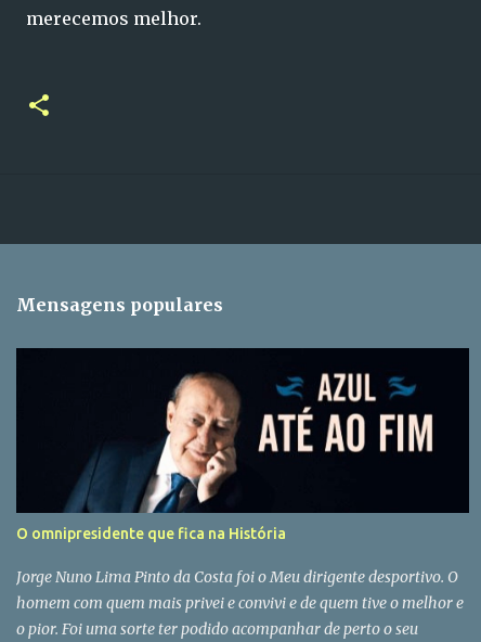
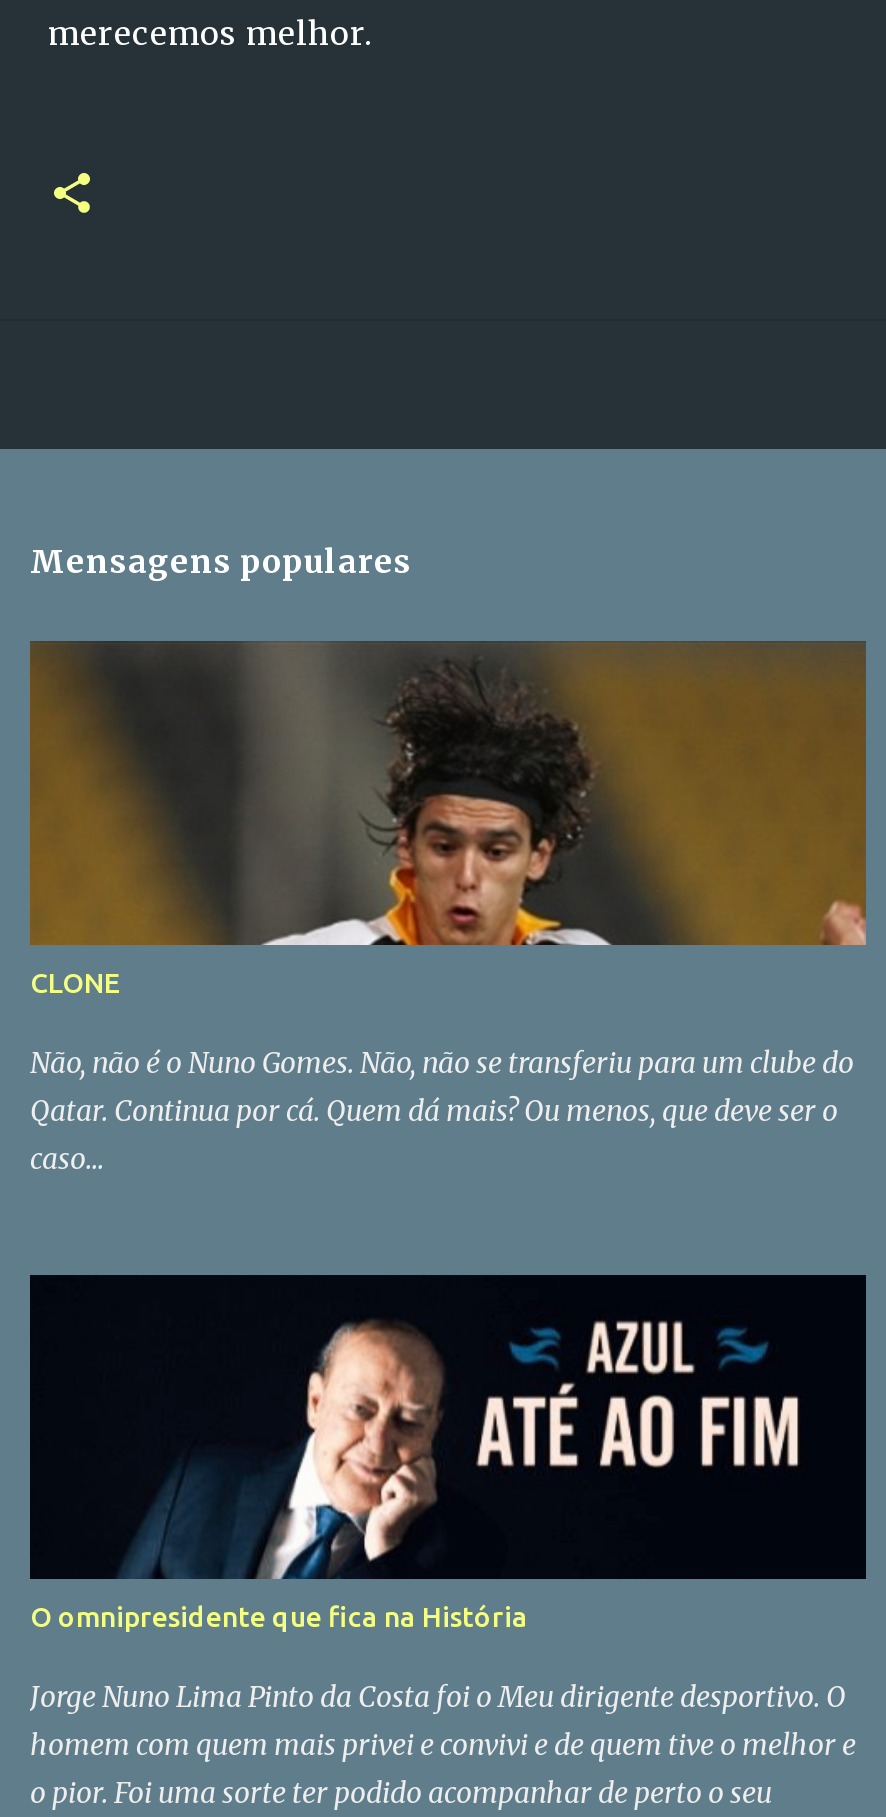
none -> [28,641,868,1177] [image] | CLONE | Não, não é o Nuno Gomes. Não, não se transferiu para um clube do | Qatar. Continua por cá. Quem dá mais? Ou menos, que deve ser o | caso...

